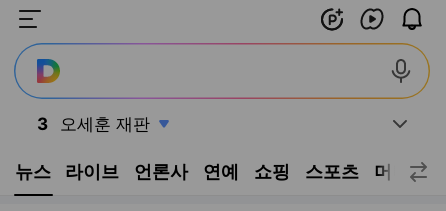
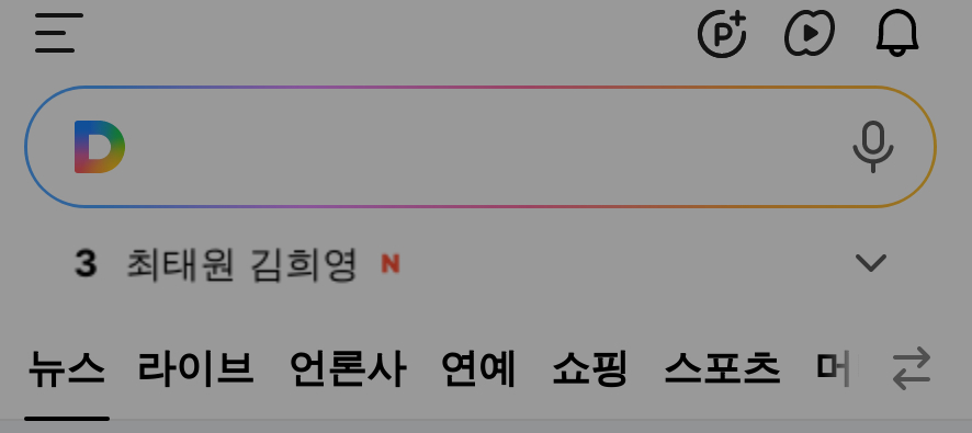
[60,114,150,134] 오세훈 재판 -> [125,241,360,285] 최태원 김희영

